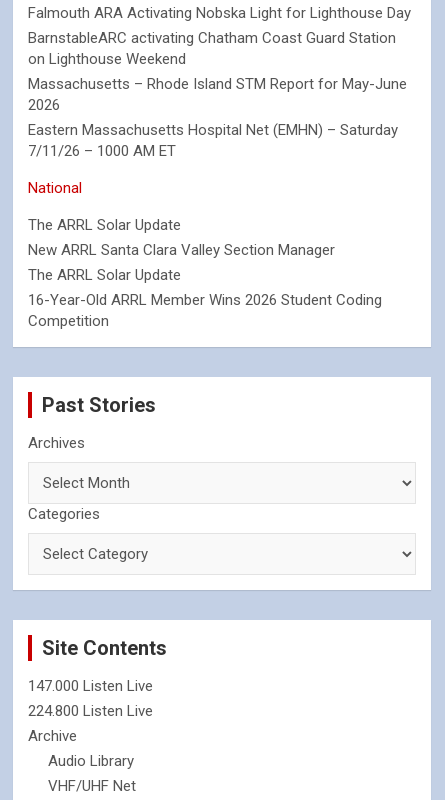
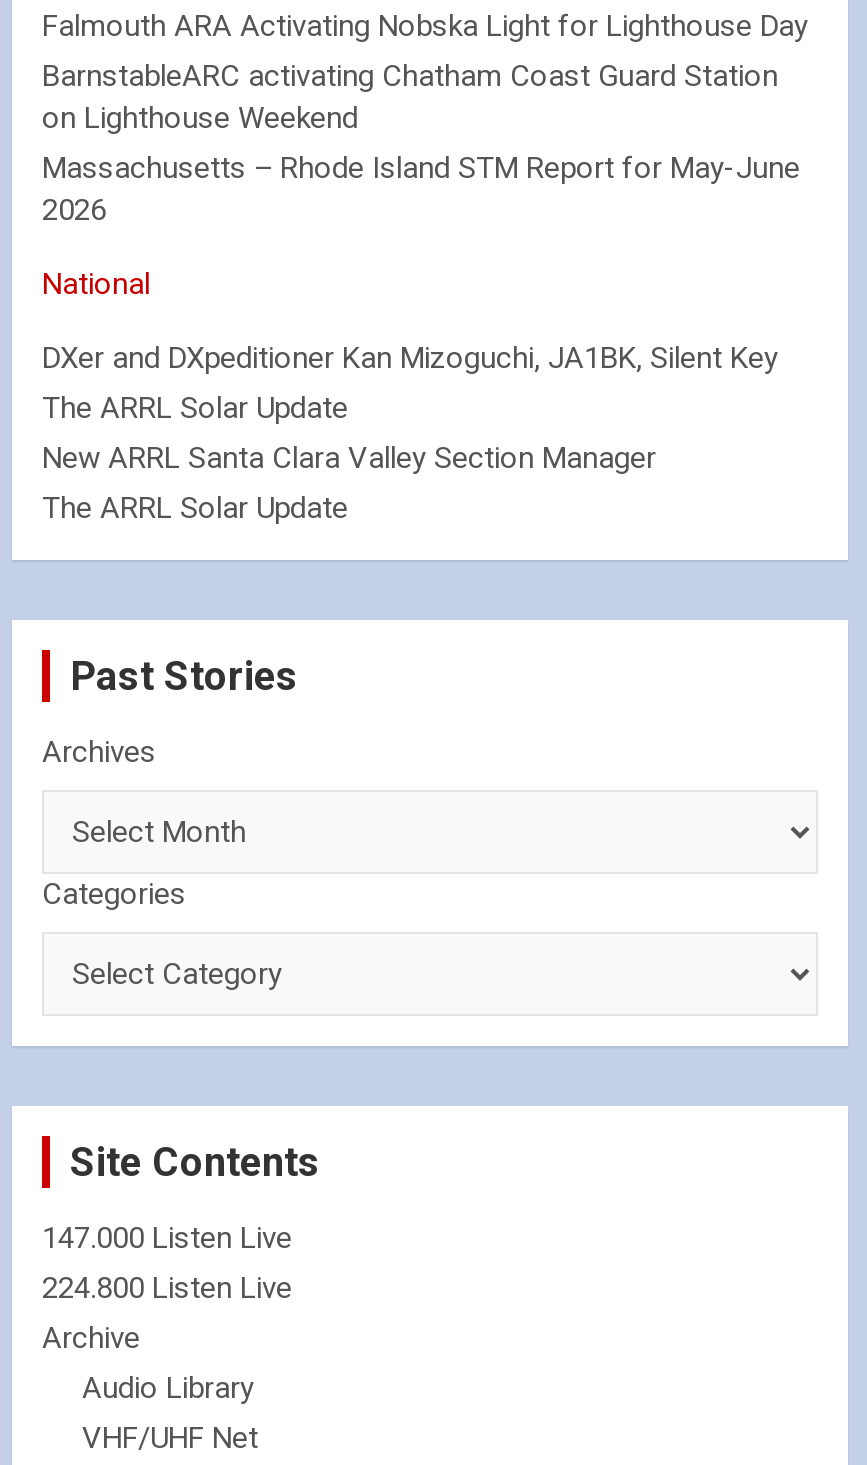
[28,121,398,160] Eastern Massachusetts Hospital Net (EMHN) – Saturday | 7/11/26 – 1000 AM ET -> none
none -> [42,340,778,376] DXer and DXpeditioner Kan Mizoguchi, JA1BK, Silent Key
[28,291,382,330] 16-Year-Old ARRL Member Wins 2026 Student Coding | Competition -> none

